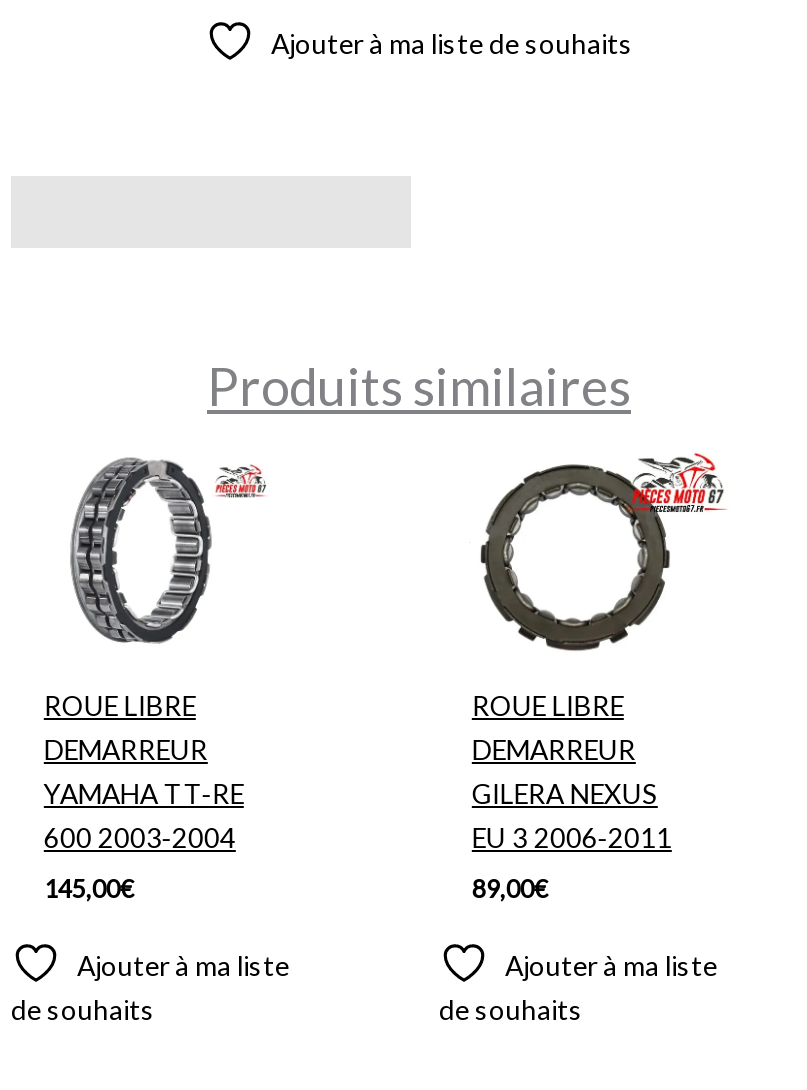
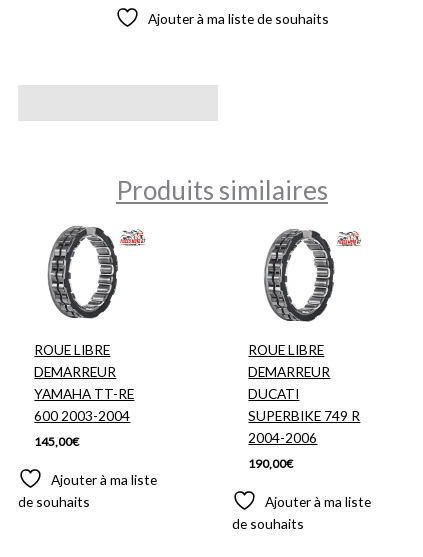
[479,452,725,652] [image] -> [253,224,374,322] [image]
[472,776,672,854] GILERA NEXUS | EU 3 2006-2011 -> [248,385,360,446] DUCATI | SUPERBIKE 749 R | 2004-2006
[472,874,548,904] 89,00€ -> [248,456,293,471] 190,00€

